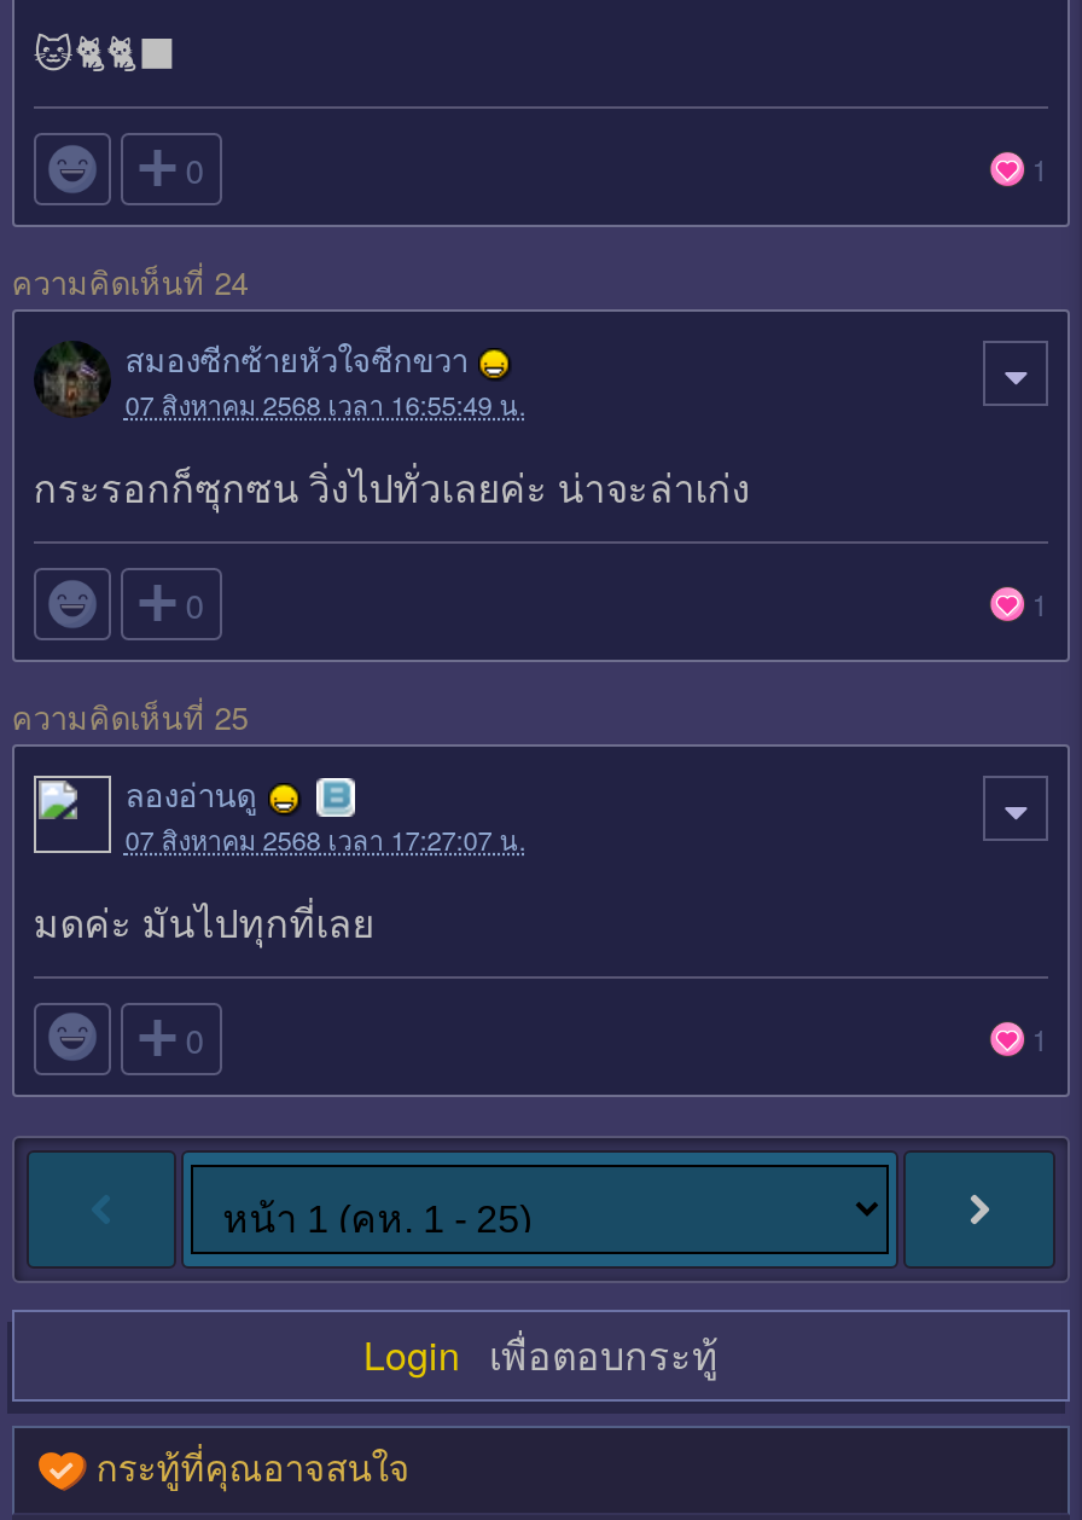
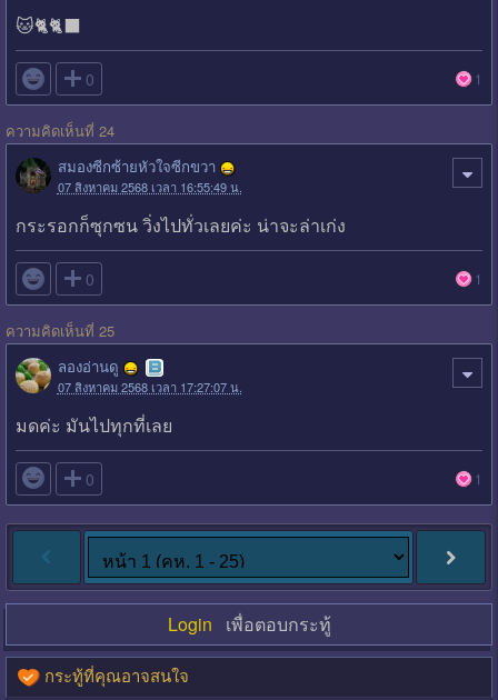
[31,773,114,855] [image] -> [14,358,52,394] [image]

